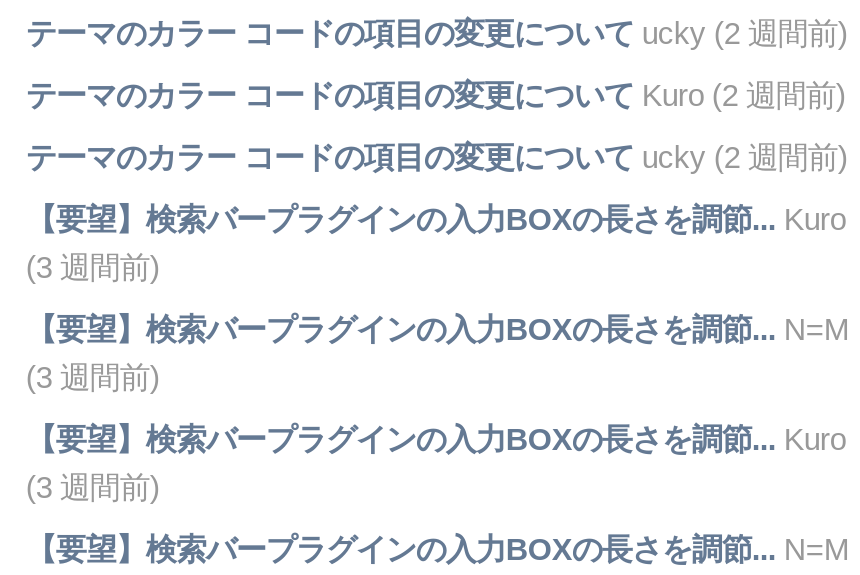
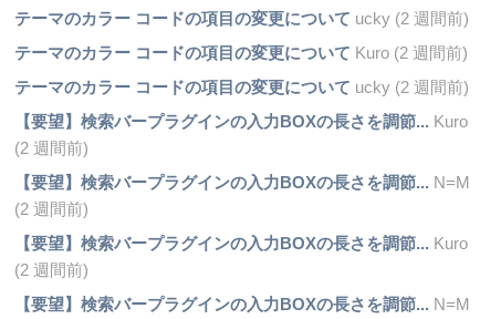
[26,250,160,284] (3 週間前) -> [14,138,88,157] (2 週間前)
[26,360,160,394] (3 週間前) -> [14,199,88,218] (2 週間前)
[26,470,160,504] (3 週間前) -> [14,260,88,279] (2 週間前)

